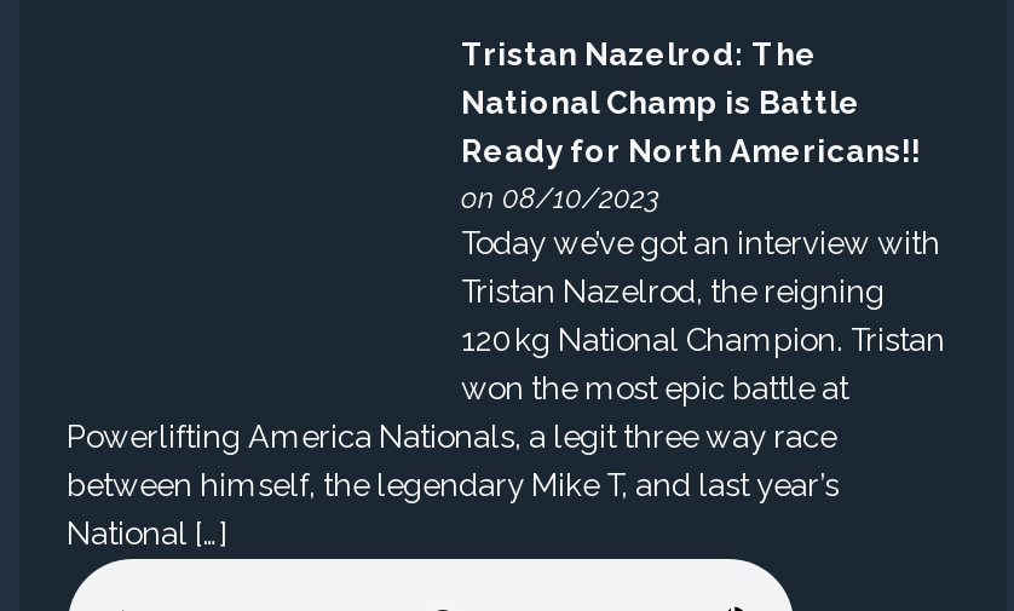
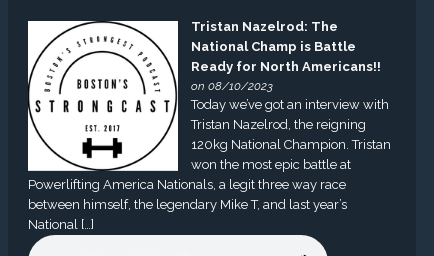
none -> [27,20,179,172] [image]

